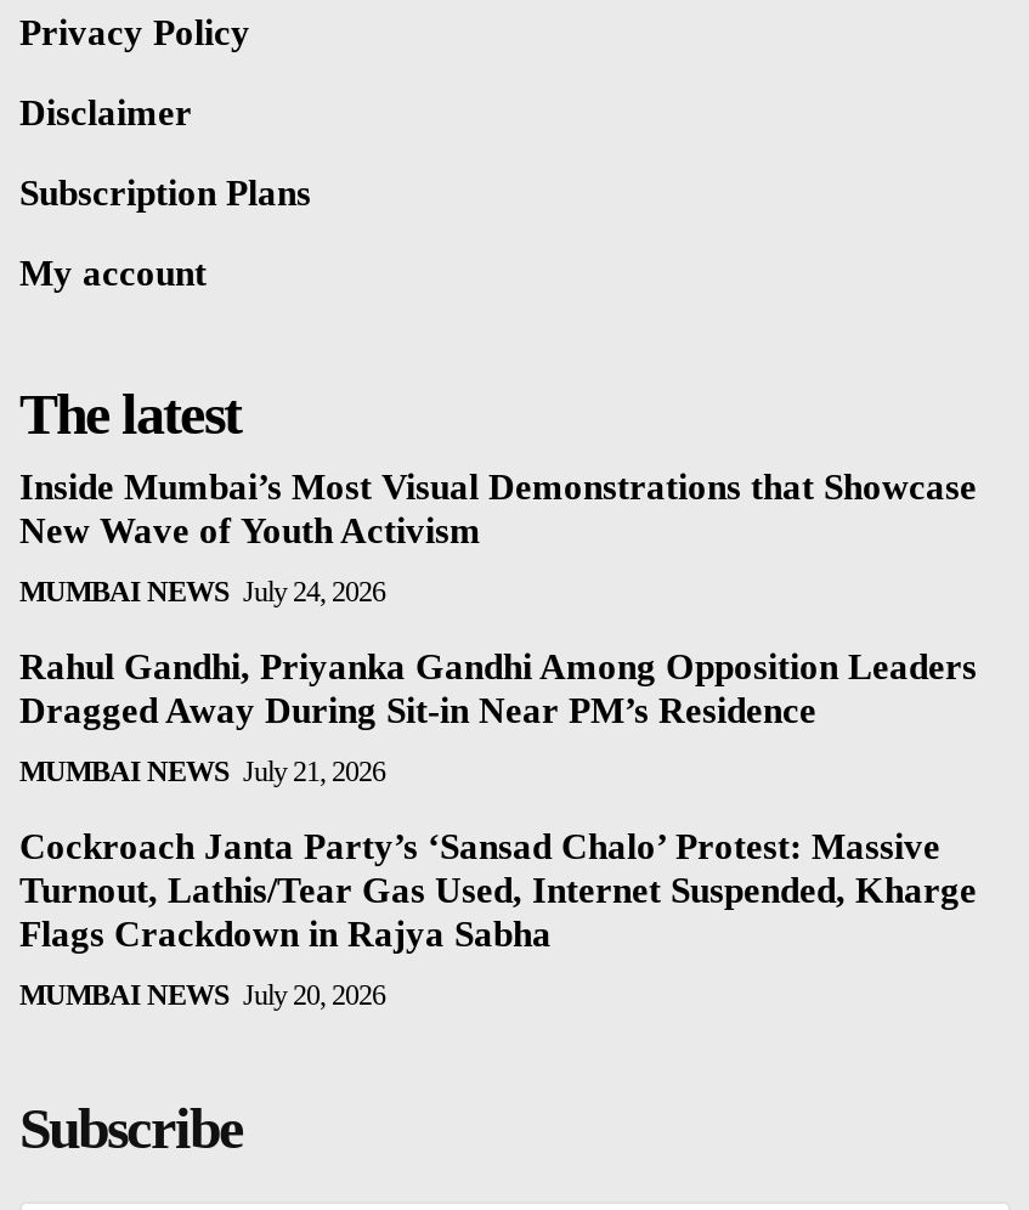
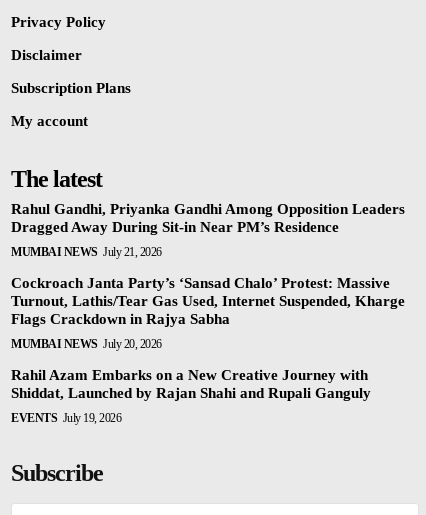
[19,467,977,608] Inside Mumbai’s Most Visual Demonstrations that Showcase | New Wave of Youth Activism | MUMBAI NEWS July 24, 2026 -> none
moved [19,647,977,1012] -> [11,201,405,351]: Rahul Gandhi, Priyanka Gandhi Among Opposition Leaders | Dragged Away During Sit-in Near PM’s Residence | MUMBAI NEWS July 21, 2026 | Cockroach Janta Party’s ‘Sansad Chalo’ Protest: Massive | Turnout, Lathis/Tear Gas Used, Internet Suspended, Kharge | Flags Crackdown in Rajya Sabha | MUMBAI NEWS July 20, 2026
none -> [11,367,371,425] Rahil Azam Embarks on a New Creative Journey with | Shiddat, Launched by Rajan Shahi and Rupali Ganguly | EVENTS July 19, 2026

